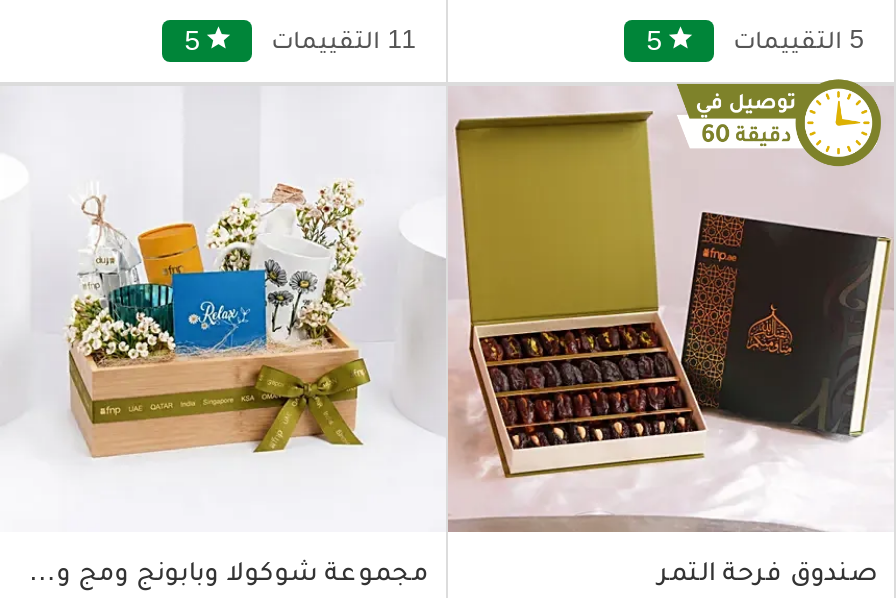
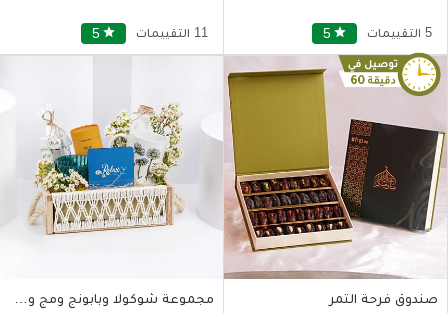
[58,186,372,460] [image] -> [28,117,185,242] [image]

